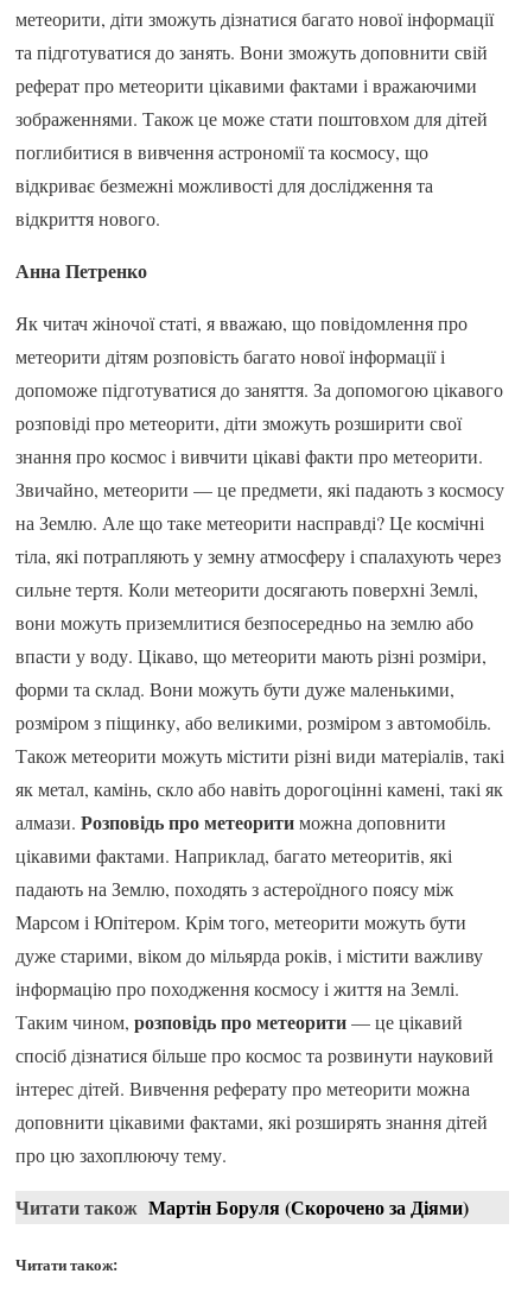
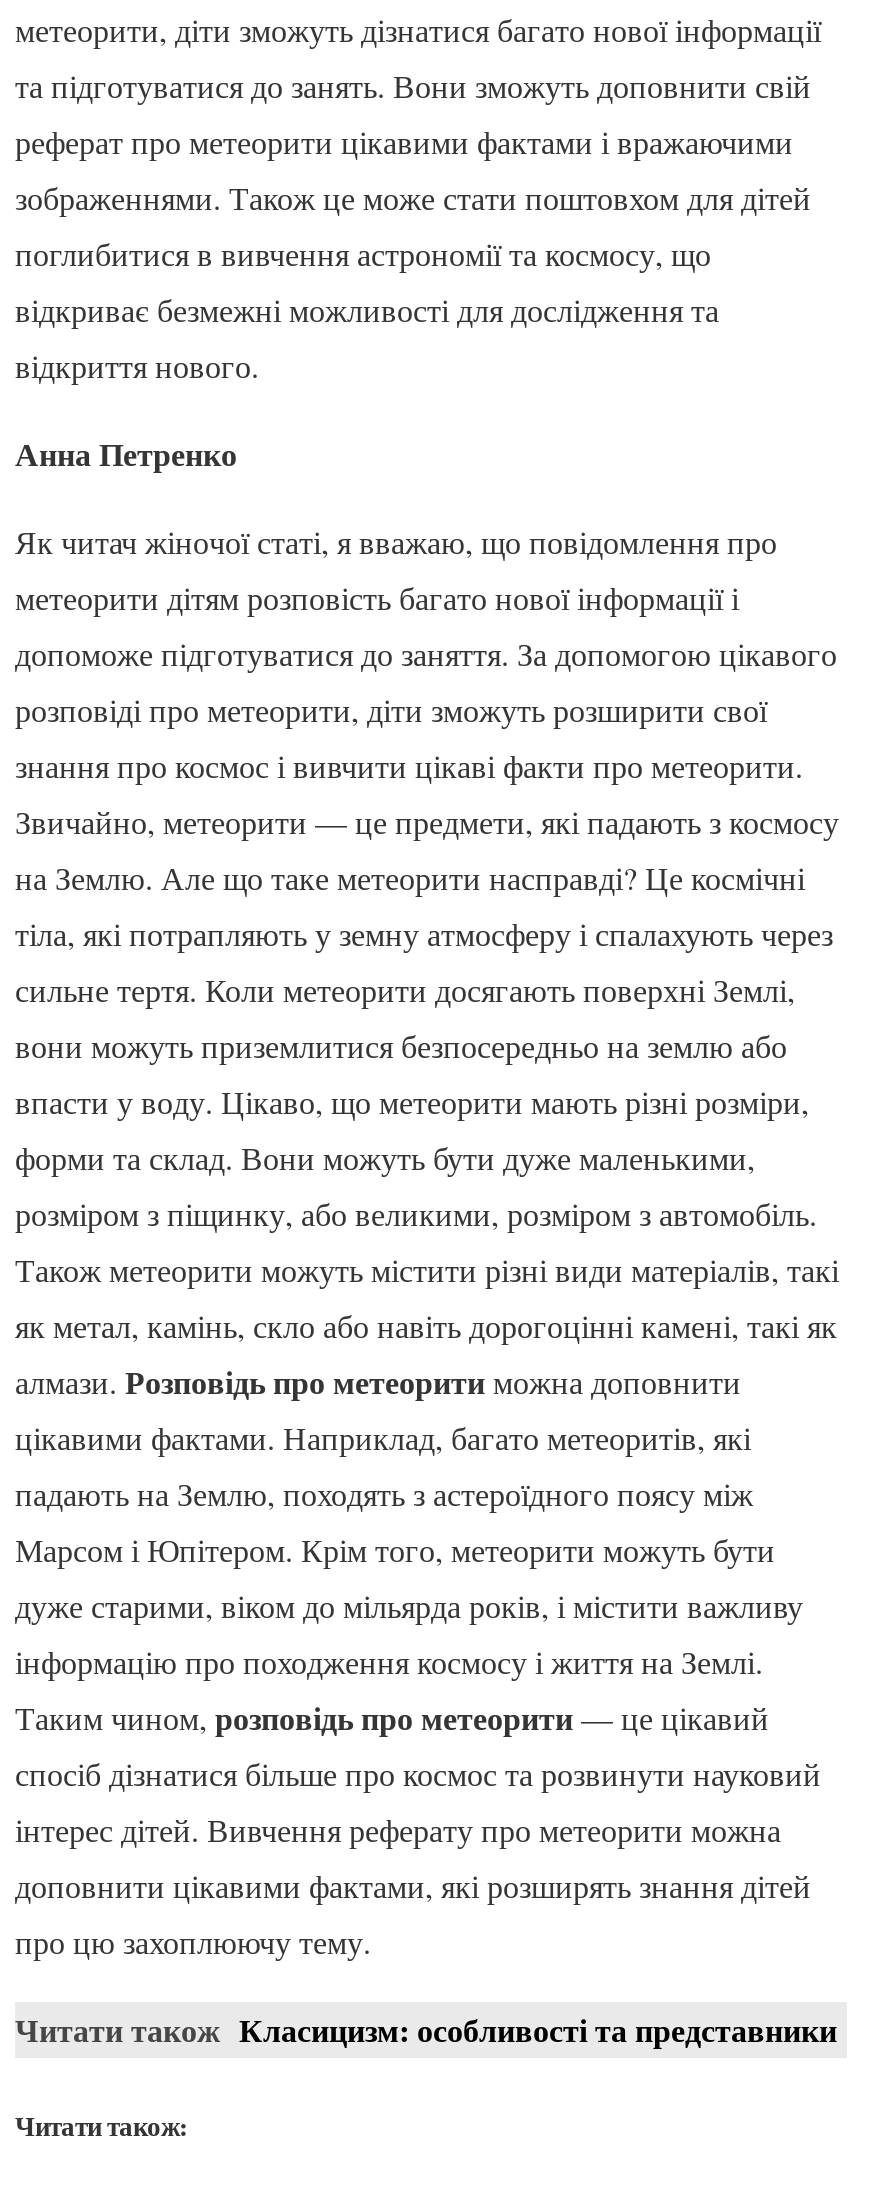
[15,1194,469,1221] Читати також Мартін Боруля (Скорочено за Діями) -> [15,2007,837,2053] Читати також Класицизм: особливості та представники

